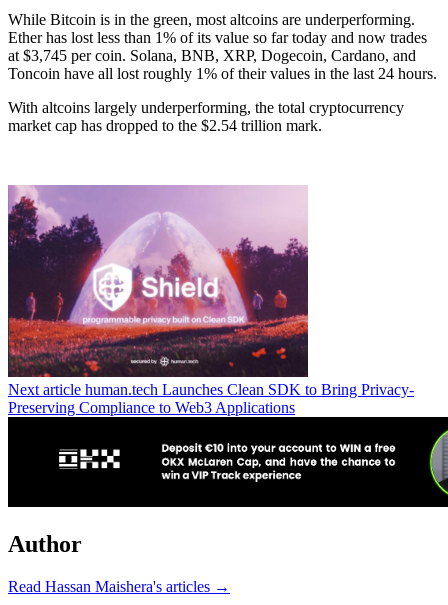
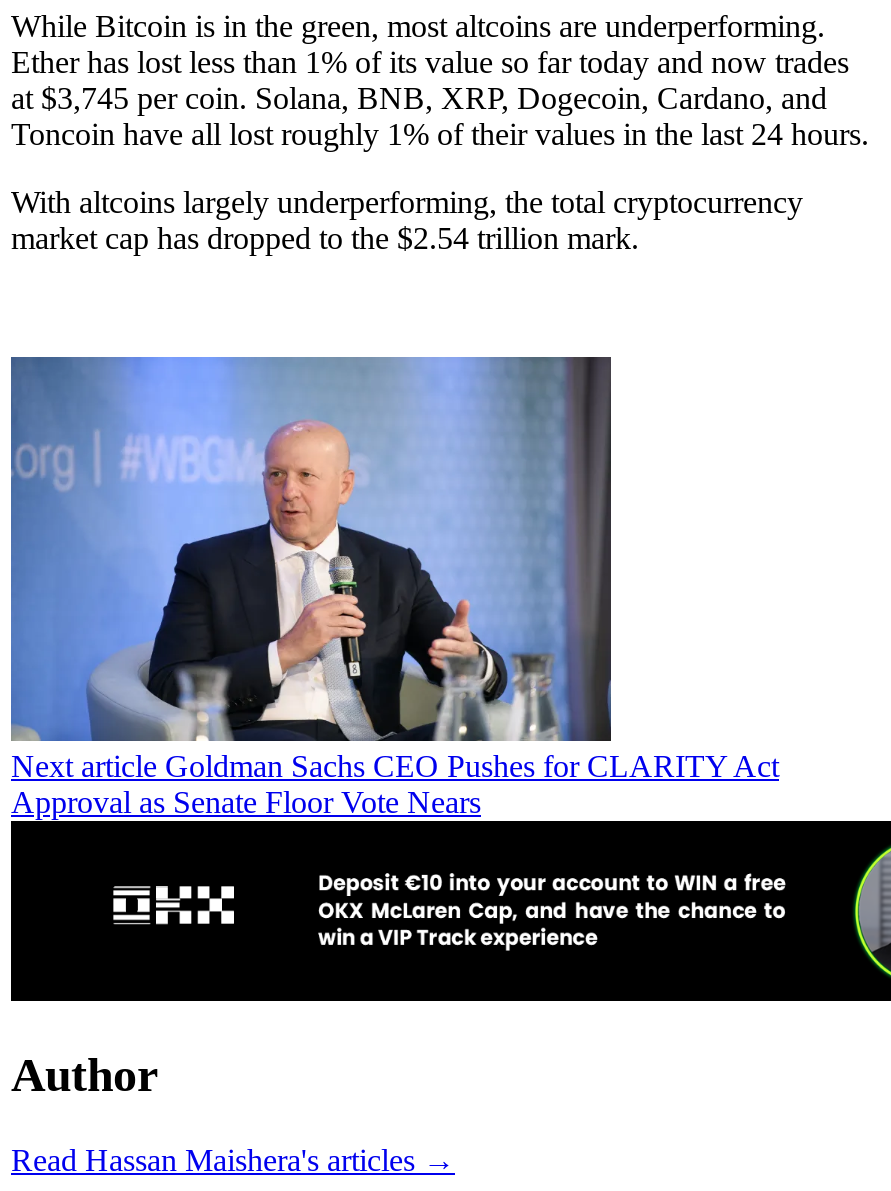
[7,185,414,416] [image] | Next article human.tech Launches Clean SDK to Bring Privacy- | Preserving Compliance to Web3 Applications -> [9,355,779,818] [image] | Next article Goldman Sachs CEO Pushes for CLARITY Act | Approval as Senate Floor Vote Nears

